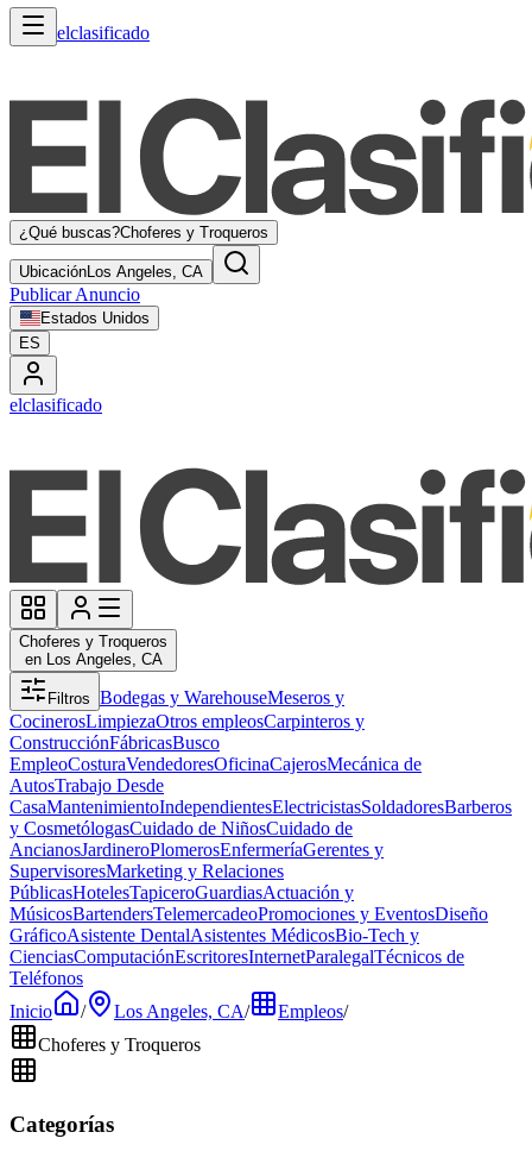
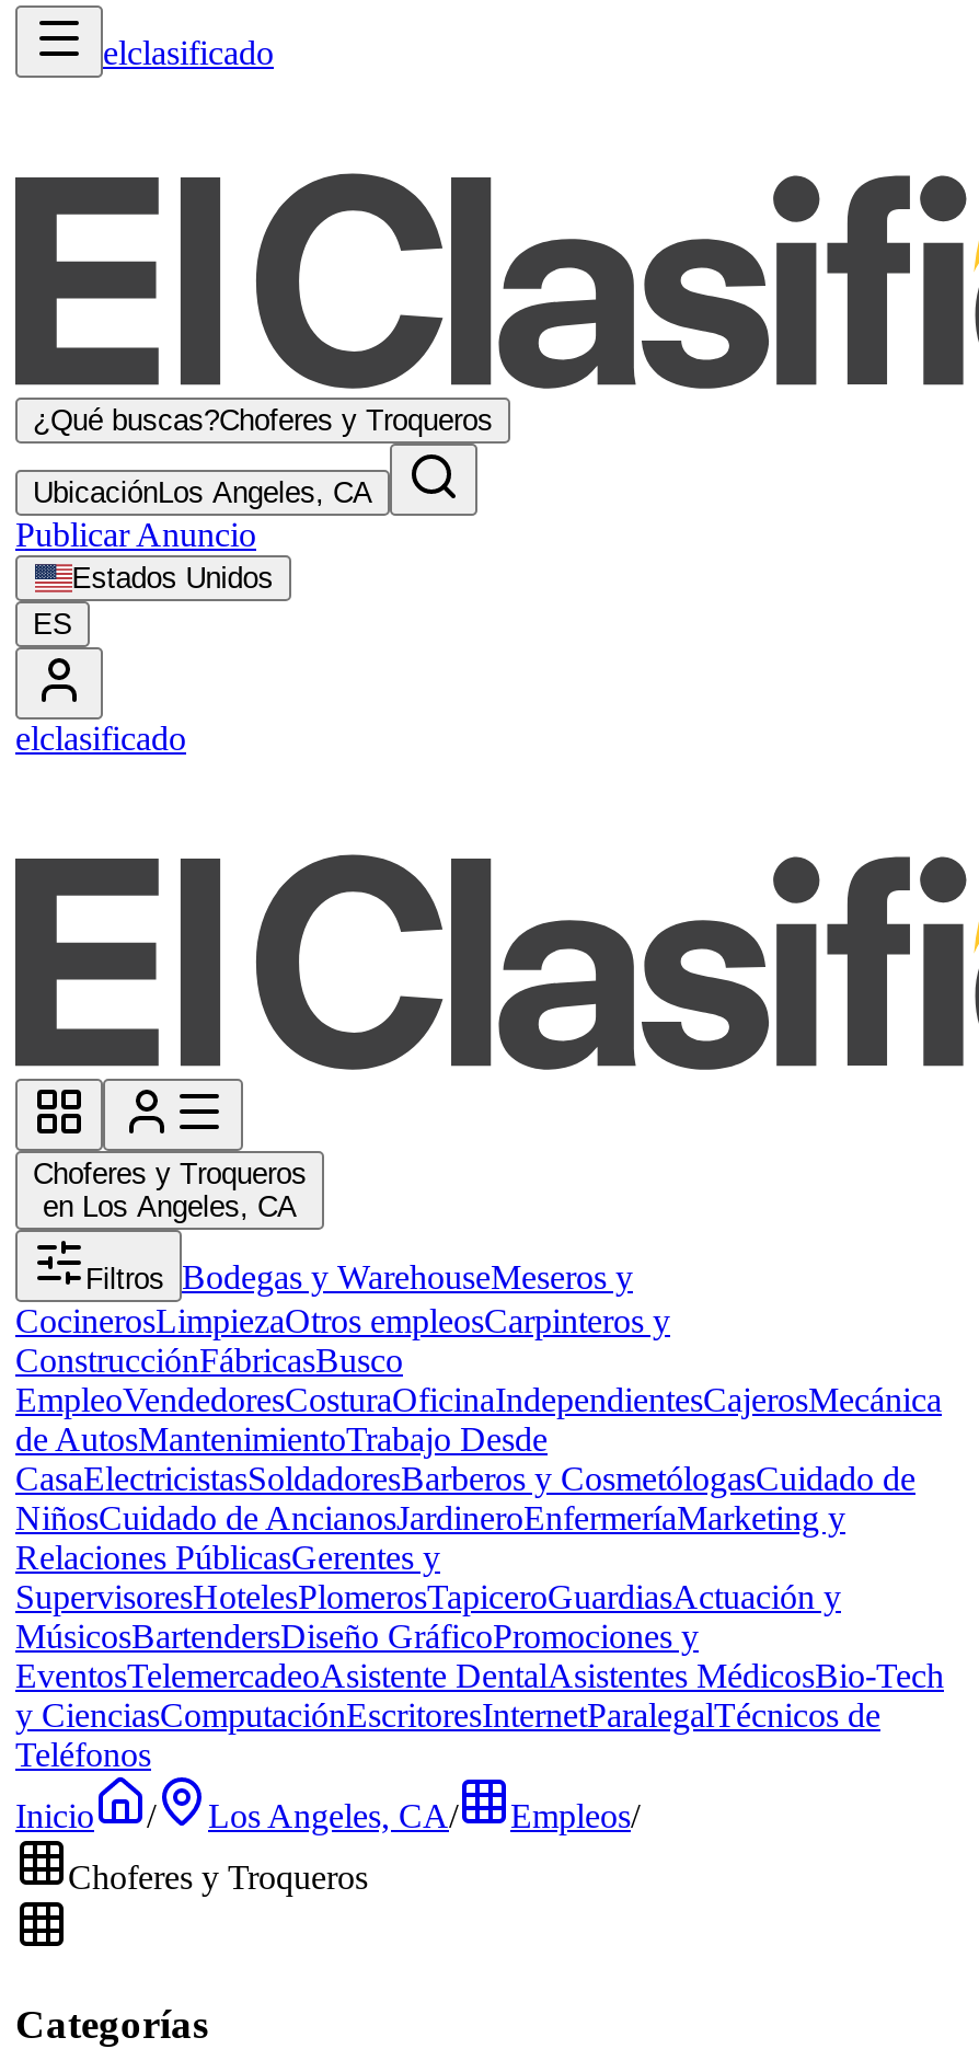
[9,754,512,967] EmpleoCosturaVendedoresOficinaCajerosMecánica de | AutosTrabajo Desde | CasaMantenimientoIndependientesElectricistasSoldadoresBarberos | y CosmetólogasCuidado de NiñosCuidado de | AncianosJardineroPlomerosEnfermeríaGerentes y | SupervisoresMarketing y Relaciones | PúblicasHotelesTapiceroGuardiasActuación y | MúsicosBartendersTelemercadeoPromociones y EventosDiseño | GráficoAsistente DentalAsistentes MédicosBio-Tech y | CienciasComputaciónEscritoresInternetParalegalTécnicos de -> [15,1381,944,1734] EmpleoVendedoresCosturaOficinaIndependientesCajerosMecánica | de AutosMantenimientoTrabajo Desde | CasaElectricistasSoldadoresBarberos y CosmetólogasCuidado de | NiñosCuidado de AncianosJardineroEnfermeríaMarketing y | Relaciones PúblicasGerentes y | SupervisoresHotelesPlomerosTapiceroGuardiasActuación y | MúsicosBartendersDiseño GráficoPromociones y | EventosTelemercadeoAsistente DentalAsistentes MédicosBio-Tech | y CienciasComputaciónEscritoresInternetParalegalTécnicos de

